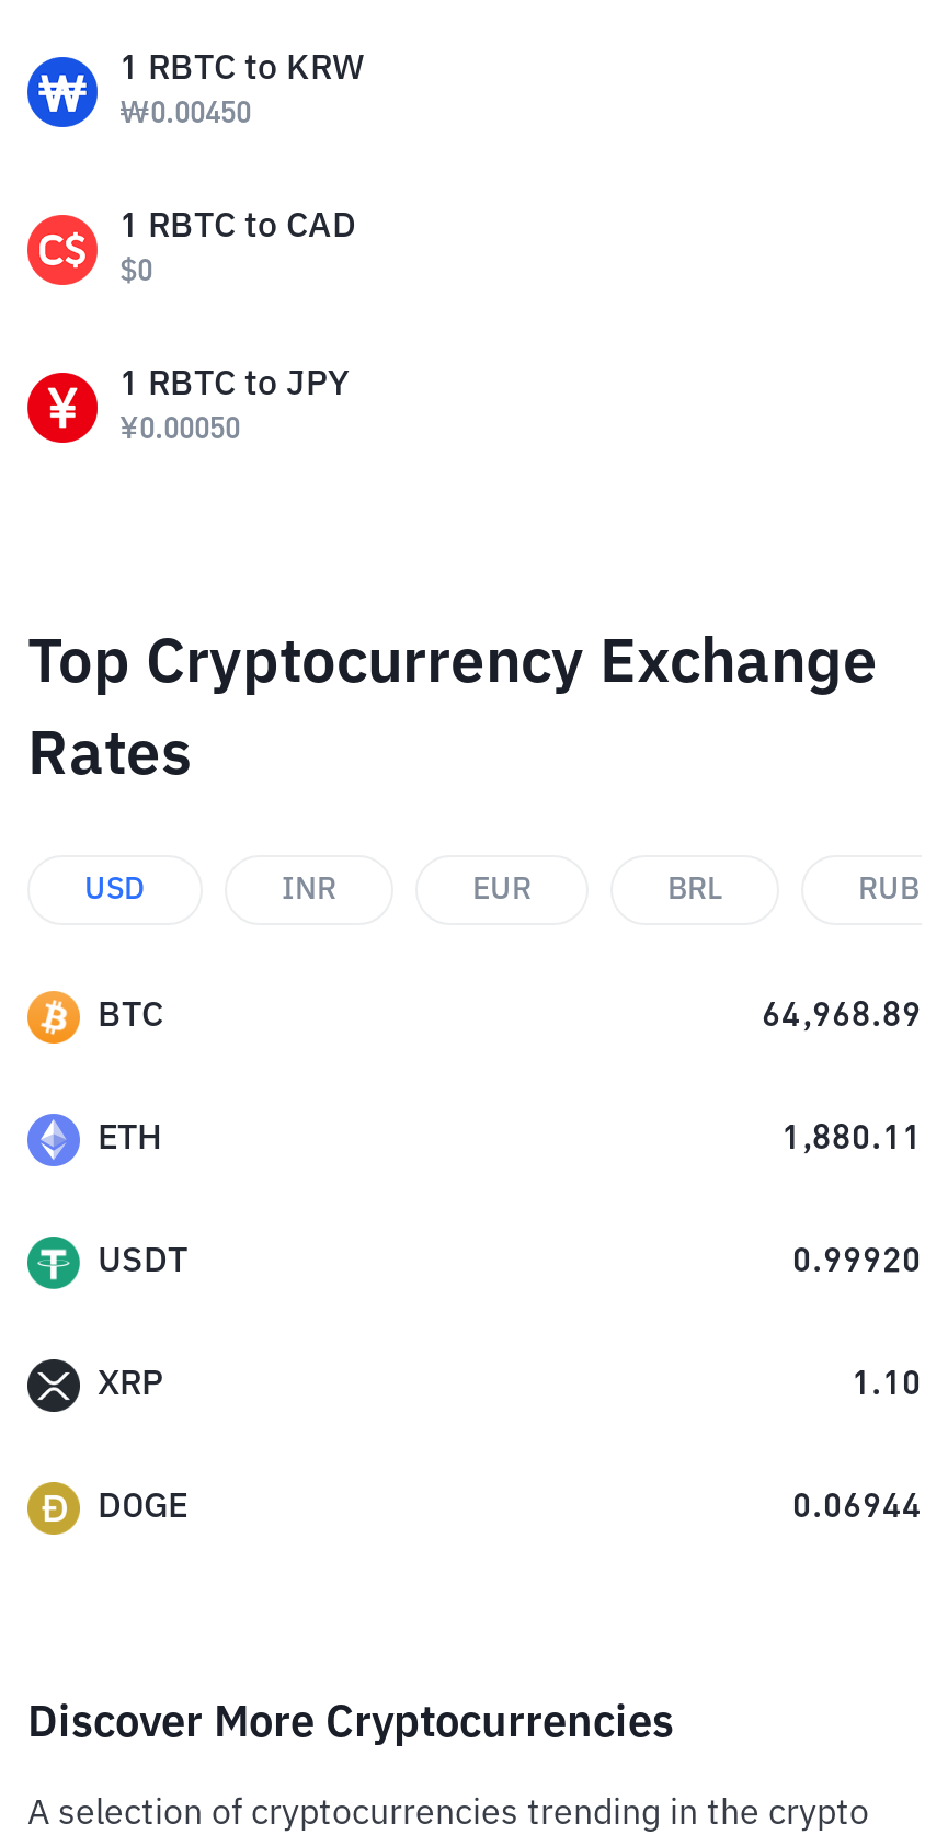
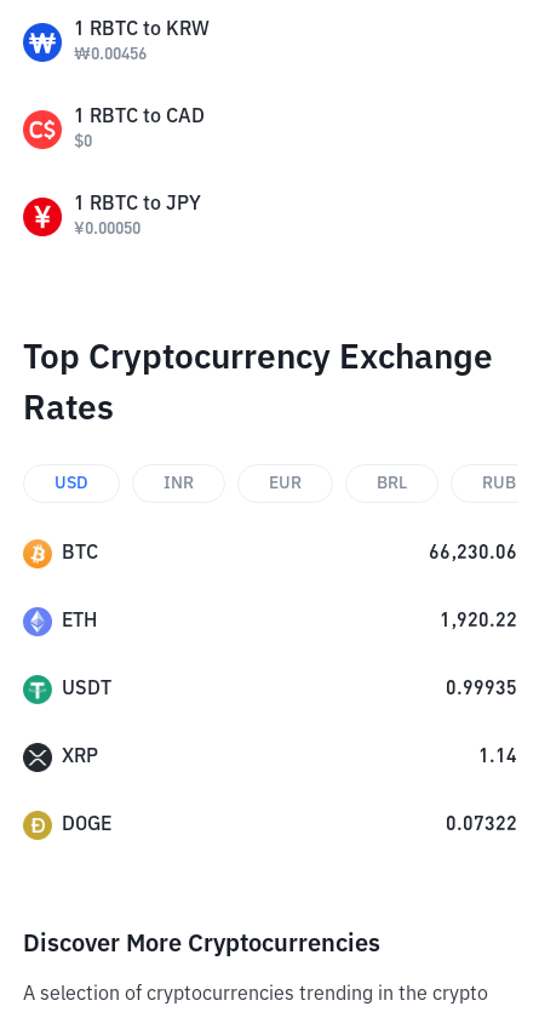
[119,99,251,129] ₩0.00450 -> [74,46,147,63] ₩0.00456
[762,1000,922,1035] 64,968.89 -> [429,544,517,564] 66,230.06
[781,1123,922,1158] 1,880.11 -> [440,612,517,631] 1,920.22
[792,1245,922,1280] 0.99920 -> [446,680,517,699] 0.99935
[852,1368,922,1403] 1.10 -> [478,748,517,767] 1.14
[792,1491,922,1526] 0.06944 -> [446,816,517,835] 0.07322

